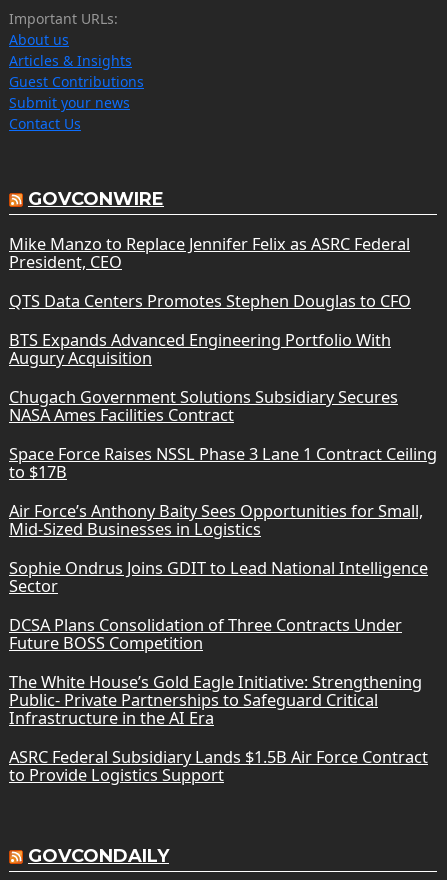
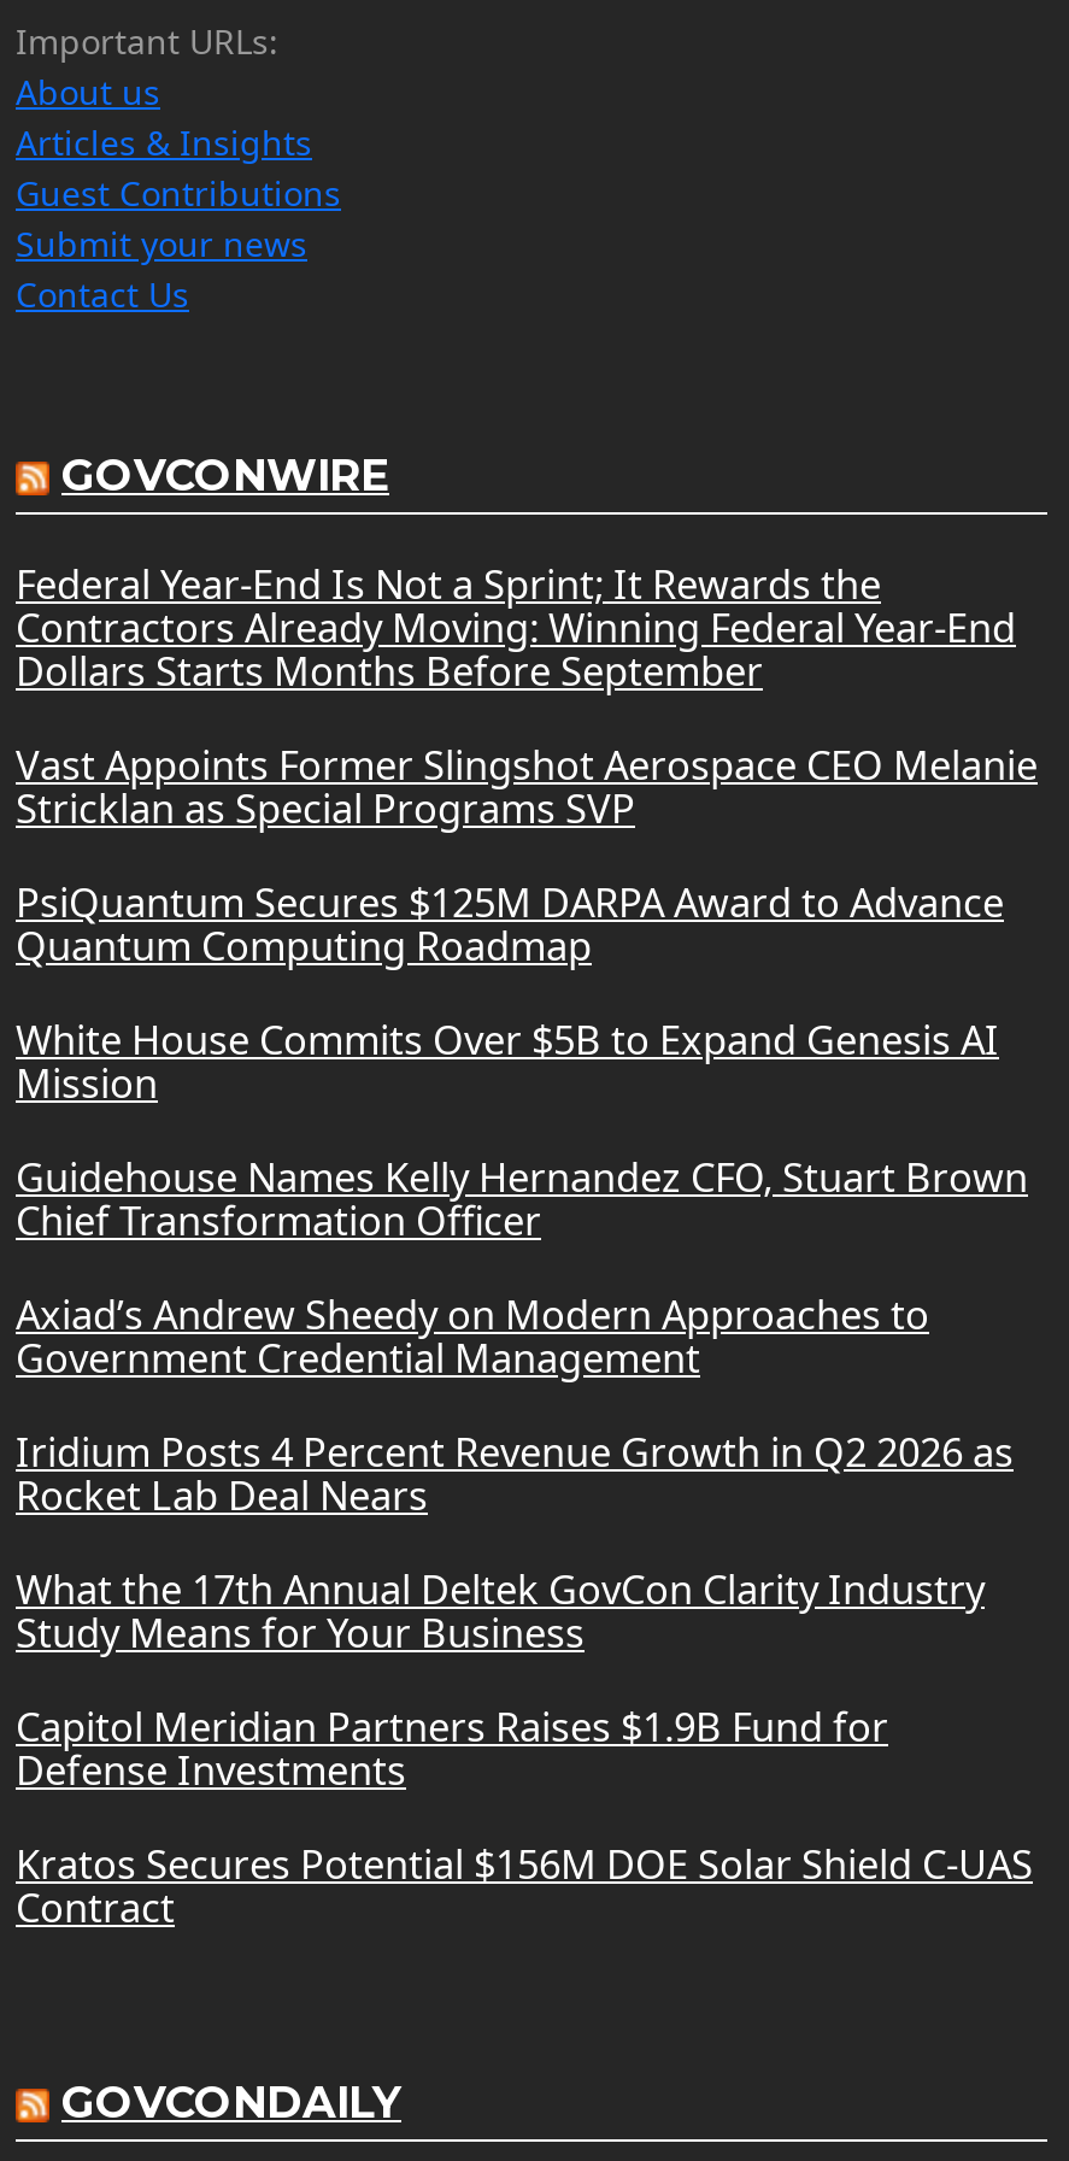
[9,233,410,273] Mike Manzo to Replace Jennifer Felix as ASRC Federal | President, CEO -> [16,558,1016,697] Federal Year-End Is Not a Sprint; It Rewards the | Contractors Already Moving: Winning Federal Year-End | Dollars Starts Months Before September
[9,290,411,312] QTS Data Centers Promotes Stephen Douglas to CFO -> [16,738,1038,835] Vast Appoints Former Slingshot Aerospace CEO Melanie | Stricklan as Special Programs SVP
[9,329,391,369] BTS Expands Advanced Engineering Portfolio With | Augury Acquisition -> [16,876,1004,972] PsiQuantum Secures $125M DARPA Award to Advance | Quantum Computing Roadmap
[9,386,398,426] Chugach Government Solutions Subsidiary Secures | NASA Ames Facilities Contract -> [16,1013,999,1110] White House Commits Over $5B to Expand Genesis AI | Mission
[9,443,437,483] Space Force Raises NSSL Phase 3 Lane 1 Contract Ceiling | to $17B -> [16,1151,1028,1247] Guidehouse Names Kelly Hernandez CFO, Stuart Brown | Chief Transformation Officer
[9,500,423,540] Air Force’s Anthony Baity Sees Opportunities for Small, | Mid-Sized Businesses in Logistics -> [16,1288,929,1384] Axiad’s Andrew Sheedy on Modern Approaches to | Government Credential Management
[9,557,428,597] Sophie Ondrus Joins GDIT to Lead National Intelligence | Sector -> [16,1425,1014,1522] Iridium Posts 4 Percent Revenue Growth in Q2 2026 as | Rocket Lab Deal Nears
[9,614,402,654] DCSA Plans Consolidation of Three Contracts Under | Future BOSS Competition -> [16,1563,985,1659] What the 17th Annual Deltek GovCon Clarity Industry | Study Means for Your Business
[9,671,422,729] The White House’s Gold Eagle Initiative: Strengthening | Public- Private Partnerships to Safeguard Critical | Infrastructure in the AI Era -> [16,1700,888,1797] Capitol Meridian Partners Raises $1.9B Fund for | Defense Investments
[9,746,428,786] ASRC Federal Subsidiary Lands $1.5B Air Force Contract | to Provide Logistics Support -> [16,1838,1033,1934] Kratos Secures Potential $156M DOE Solar Shield C-UAS | Contract

